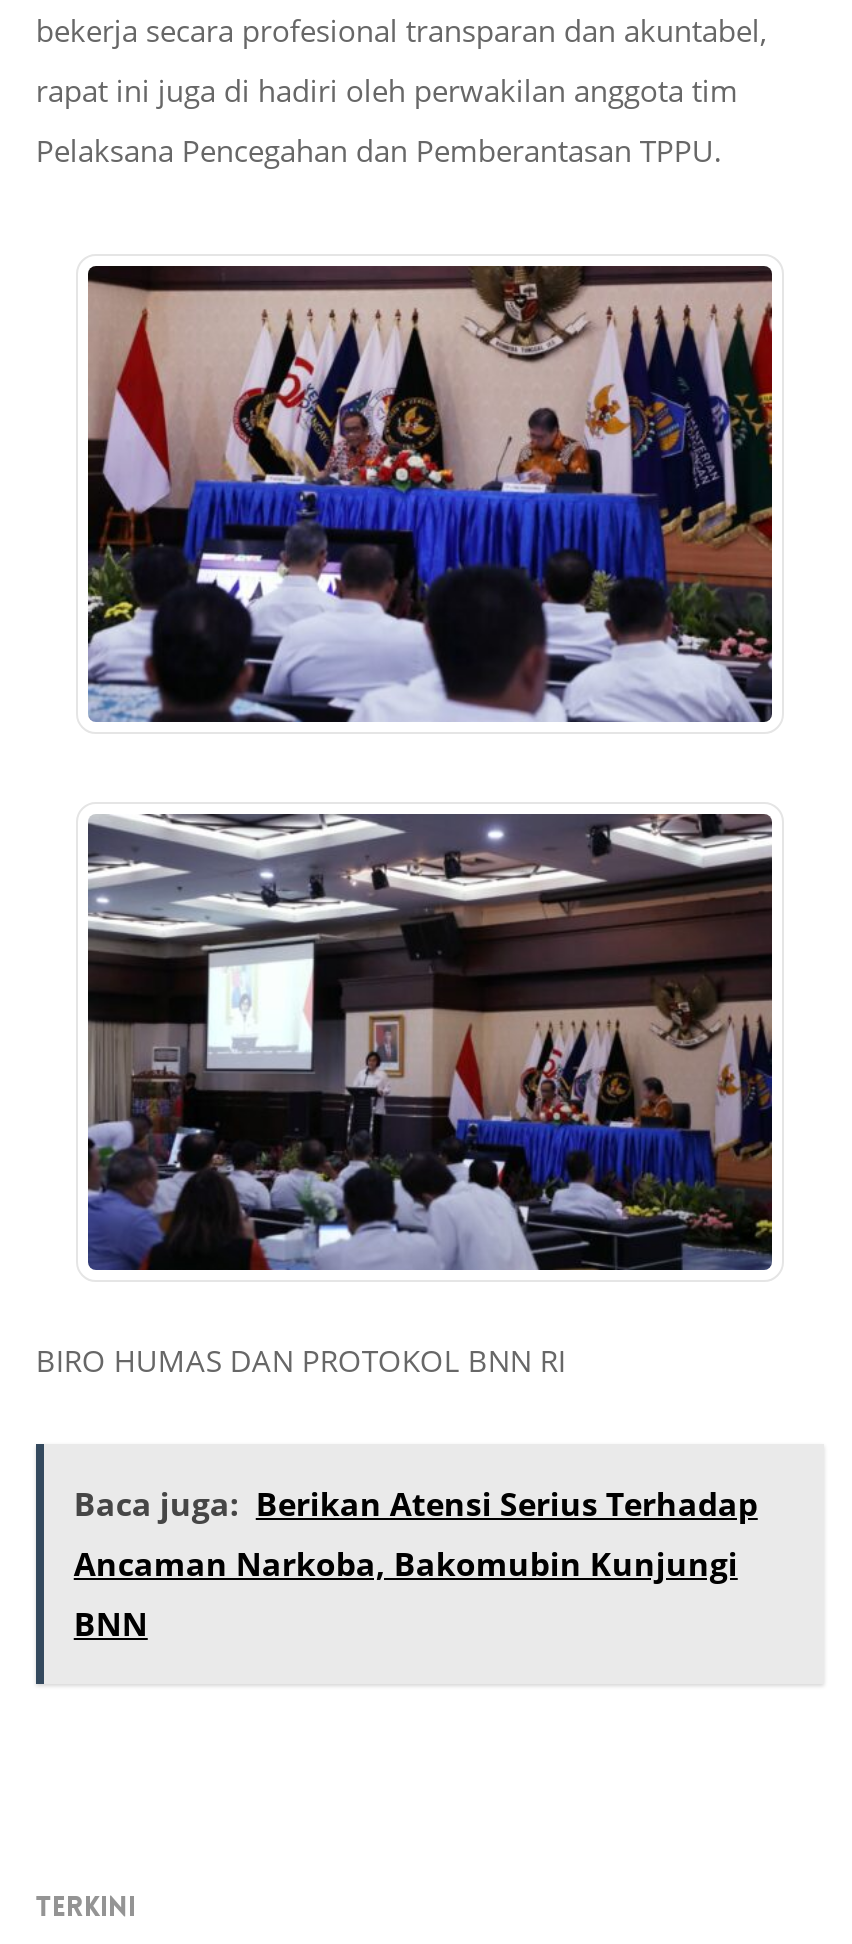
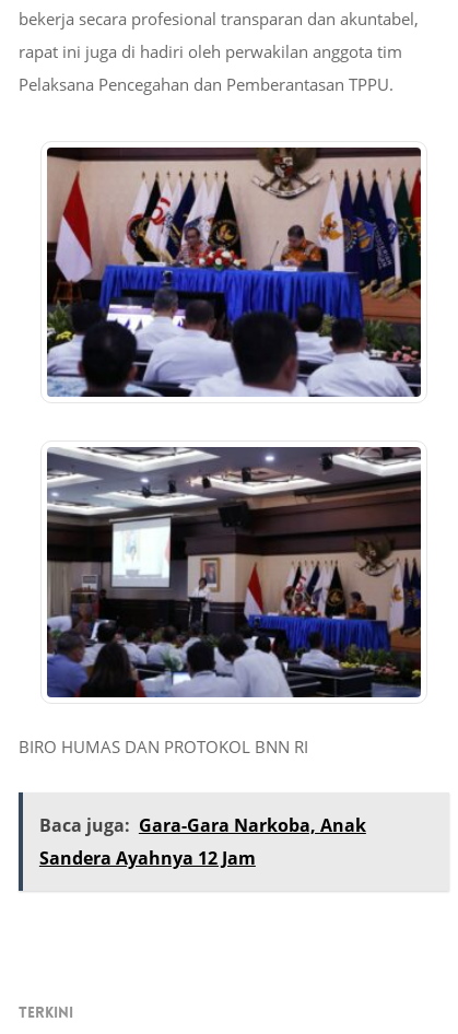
[74,1483,758,1647] Baca juga: Berikan Atensi Serius Terhadap | Ancaman Narkoba, Bakomubin Kunjungi | BNN -> [39,813,366,870] Baca juga: Gara-Gara Narkoba, Anak | Sandera Ayahnya 12 Jam

